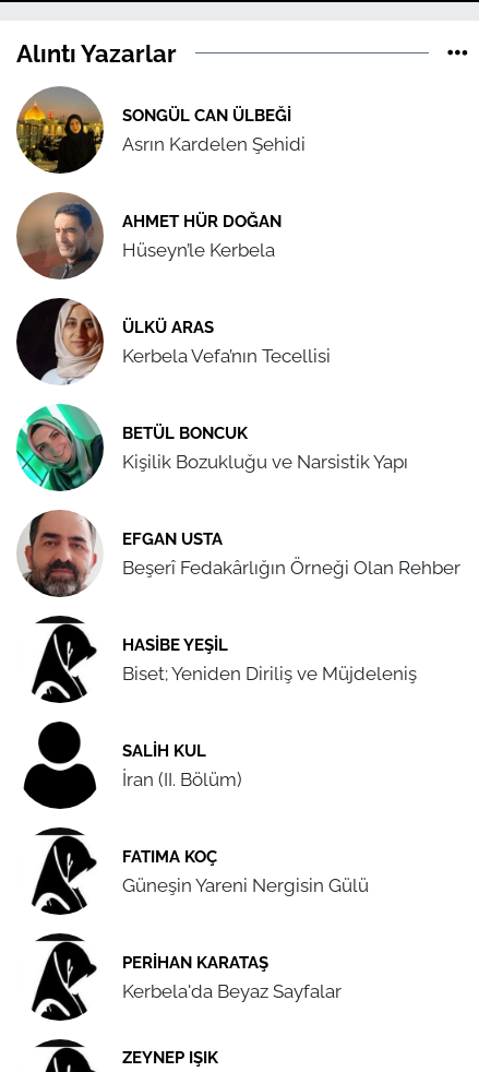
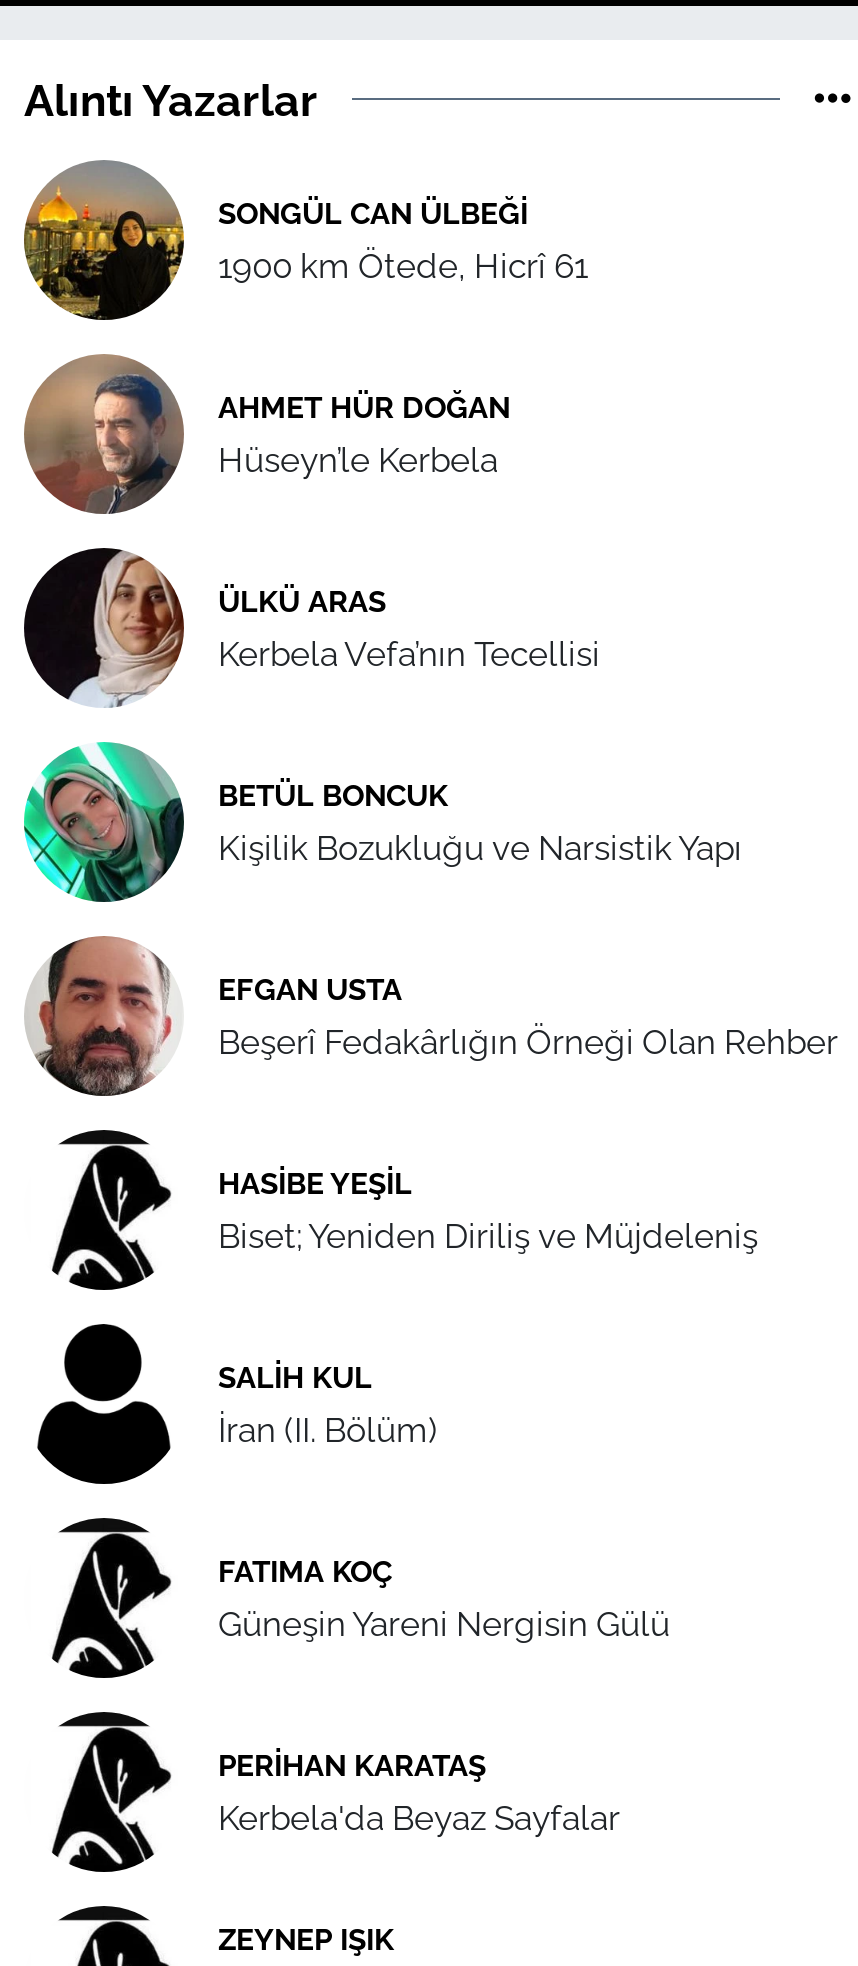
[122,133,306,154] Asrın Kardelen Şehidi -> [218,245,588,285] 1900 km Ötede, Hicrî 61

